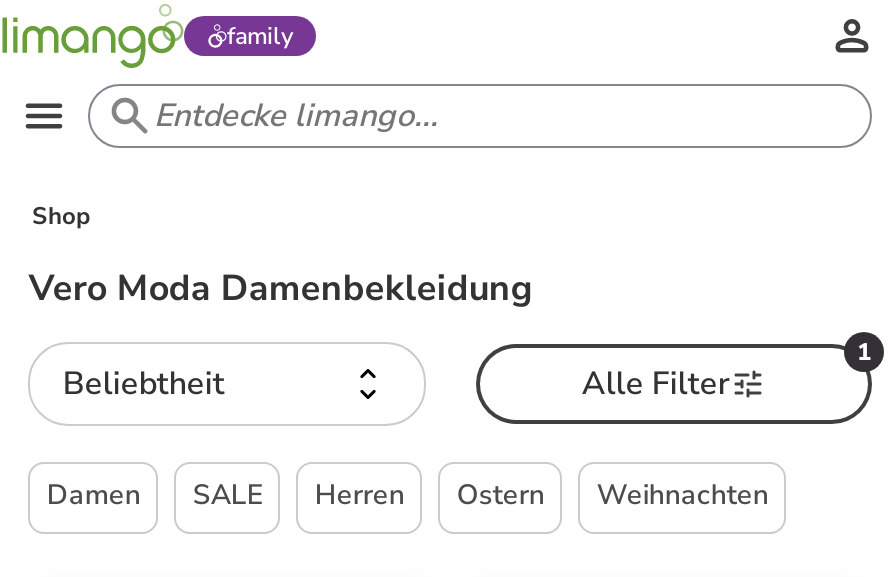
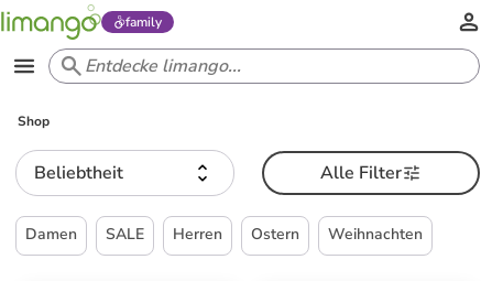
[29,264,533,312] Vero Moda Damenbekleidung -> none
[857,336,871,368] 1 -> none

